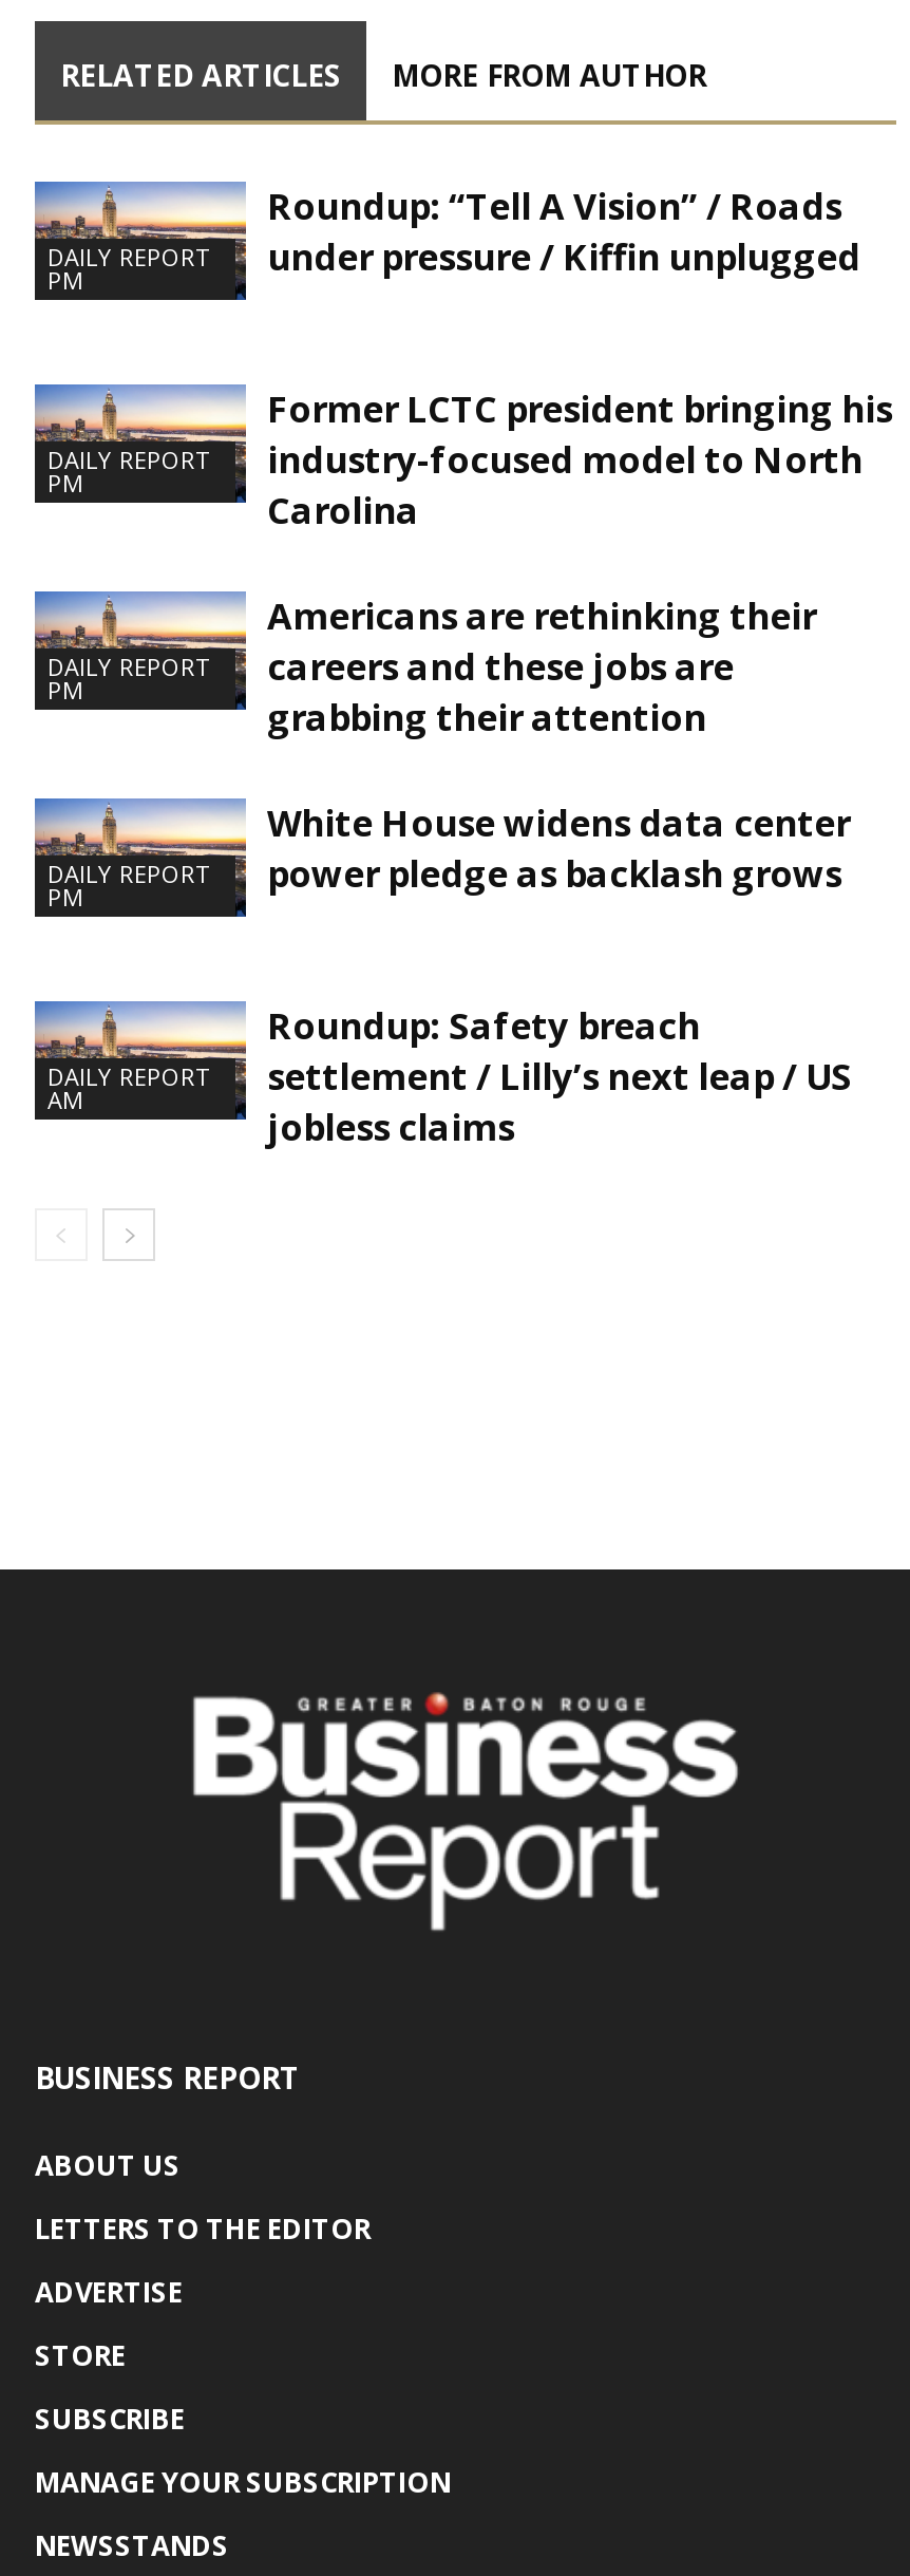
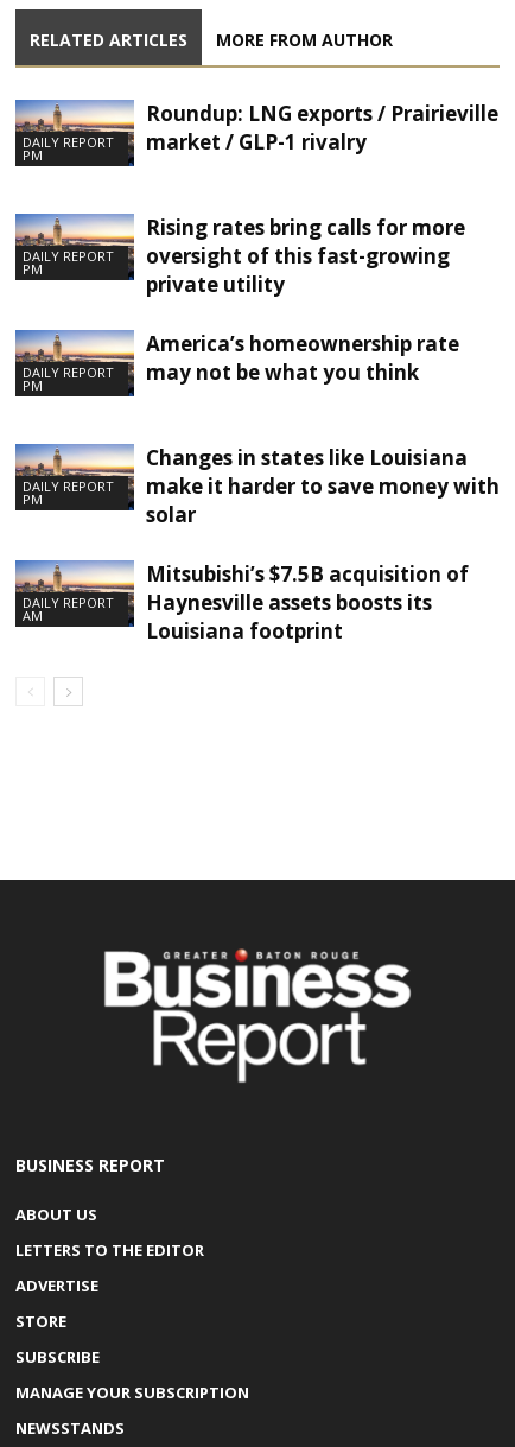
[267,182,860,281] Roundup: “Tell A Vision” / Roads | under pressure / Kiffin unplugged -> [146,100,498,156] Roundup: LNG exports / Prairieville | market / GLP-1 rivalry
[267,384,892,534] Former LCTC president bringing his | industry-focused model to North | Carolina -> [146,214,465,298] Rising rates bring calls for more | oversight of this fast-growing | private utility
[267,591,816,741] Americans are rethinking their | careers and these jobs are | grabbing their attention -> [146,330,459,386] America’s homeownership rate | may not be what you think
[267,798,850,898] White House widens data center | power pledge as backlash grows -> [146,444,500,528] Changes in states like Louisiana | make it harder to save money with | solar
[267,1001,852,1151] Roundup: Safety breach | settlement / Lilly’s next leap / US | jobless claims -> [146,560,469,645] Mitsubishi’s $7.5B acquisition of | Haynesville assets boosts its | Louisiana footprint

